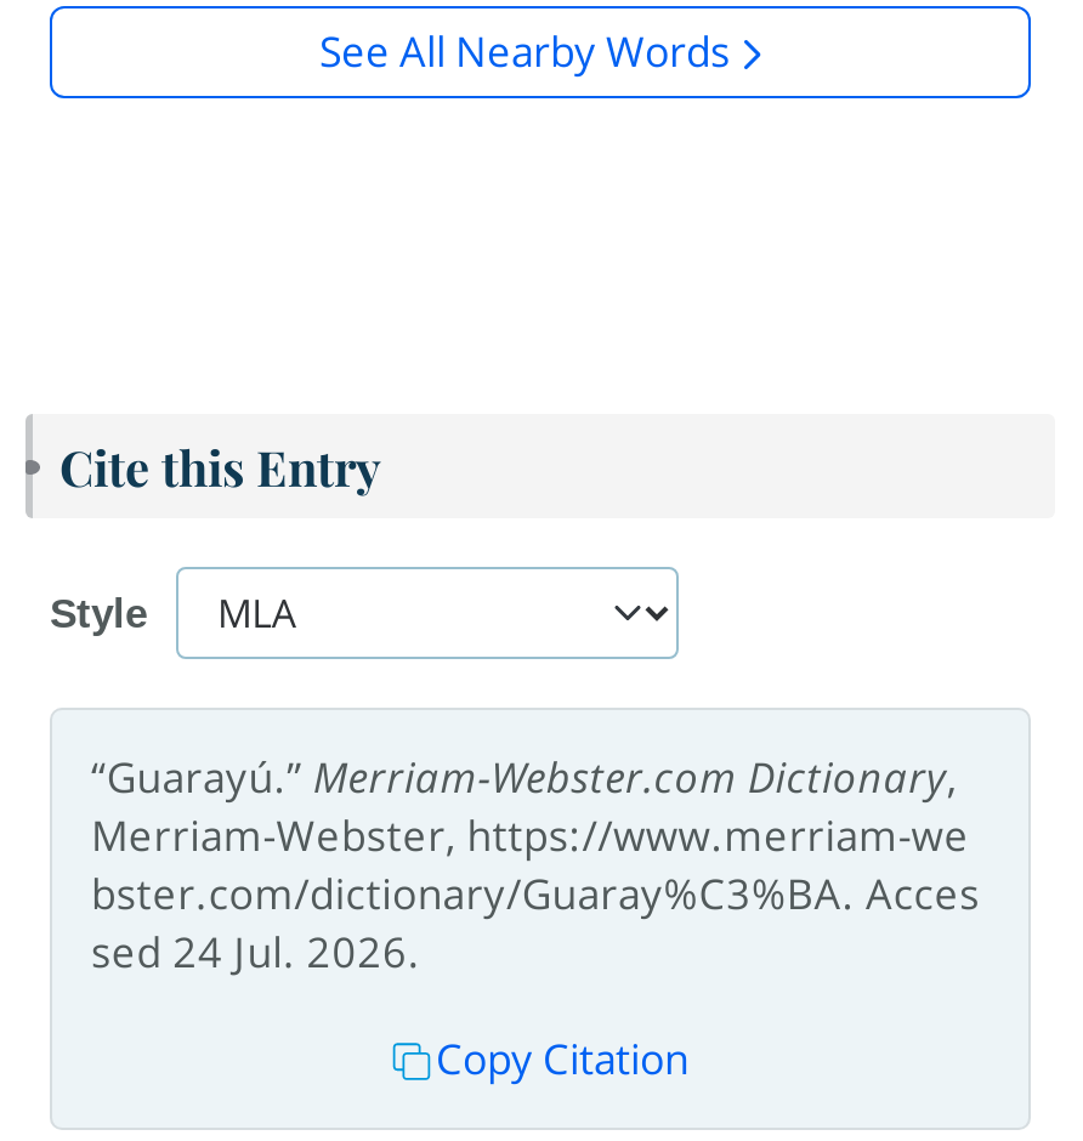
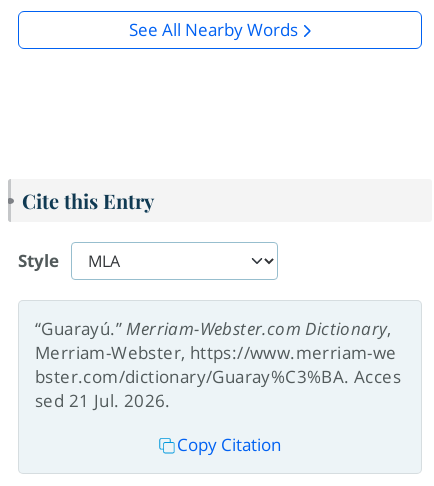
[91,924,421,980] sed 24 Jul. 2026. -> [35,389,171,412] sed 21 Jul. 2026.

